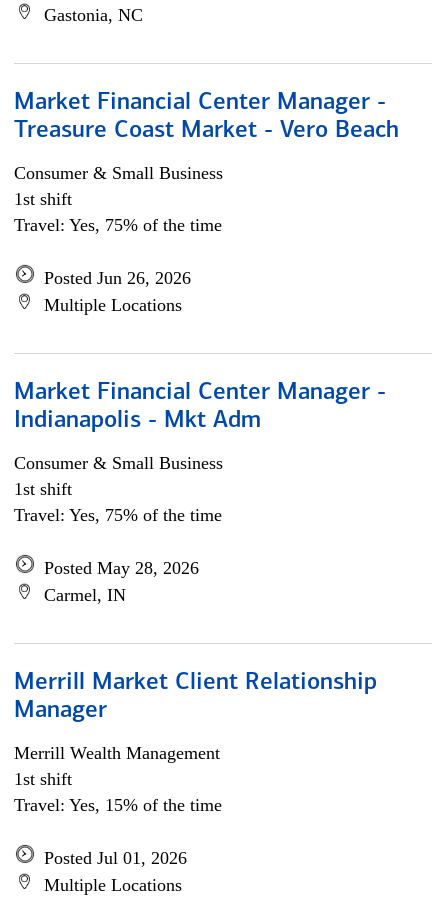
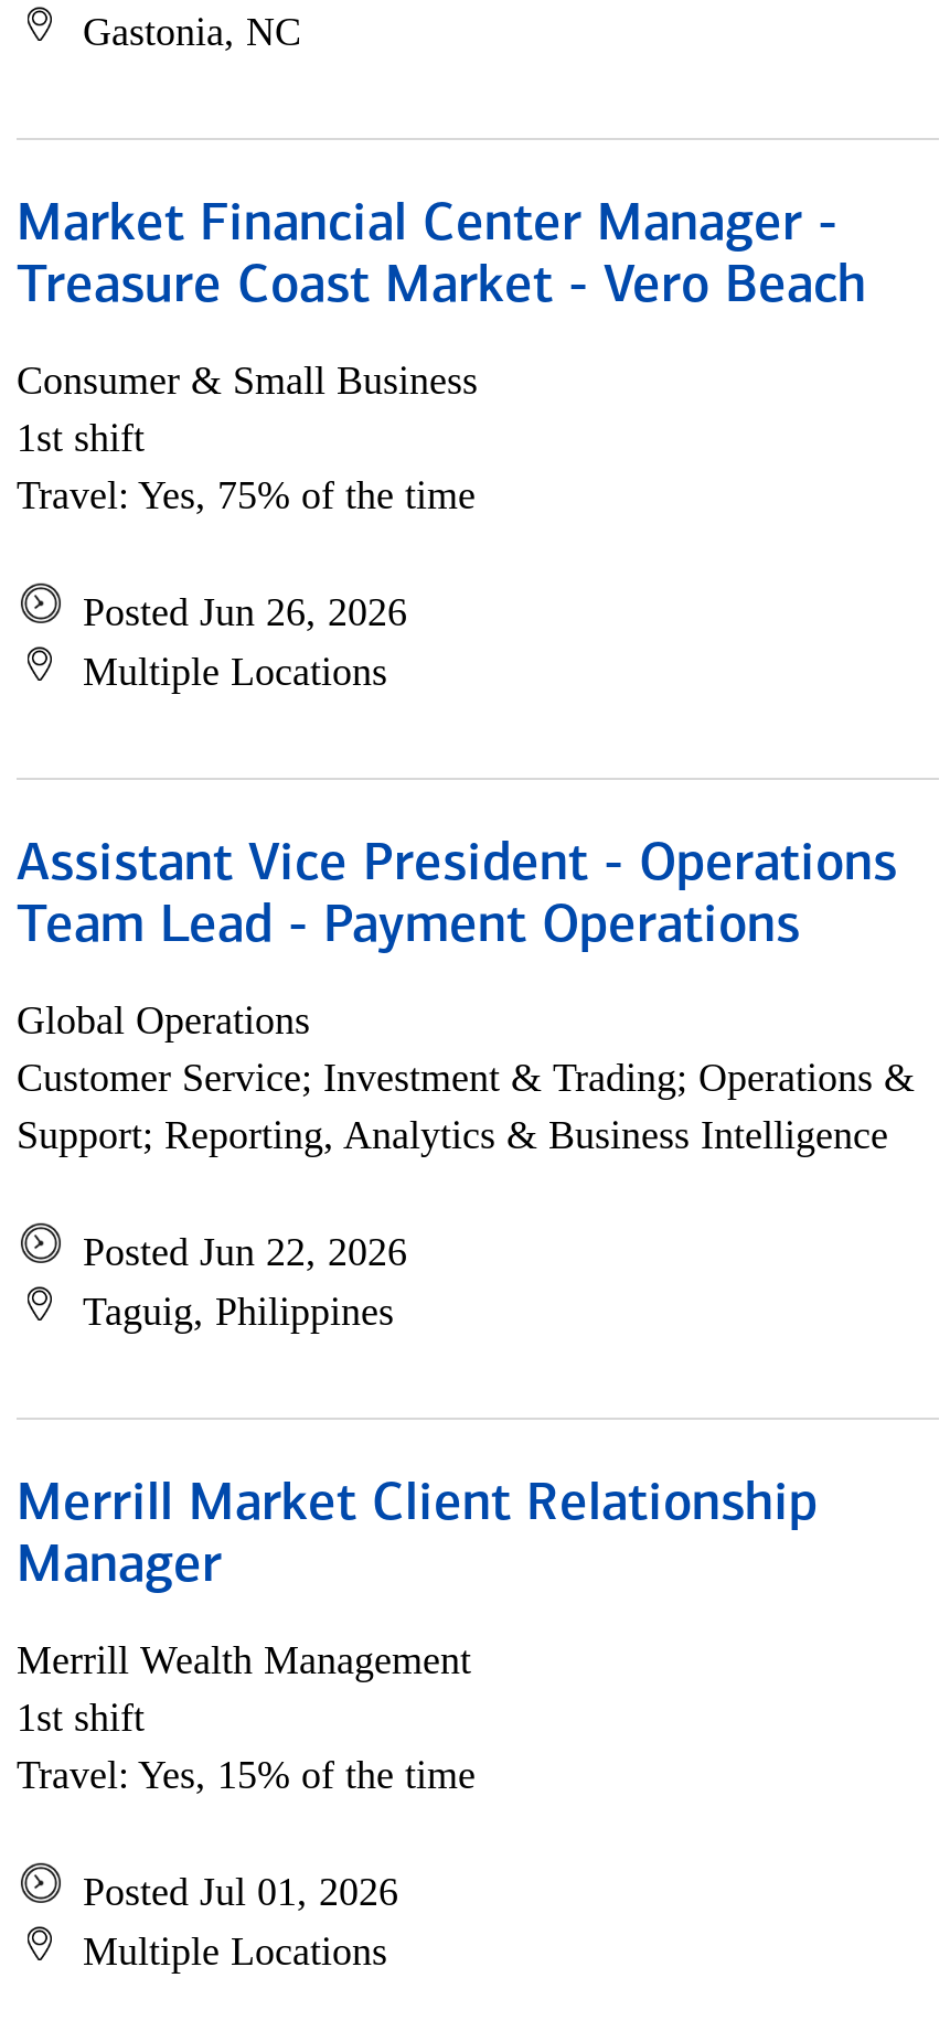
[14,381,386,433] Market Financial Center Manager - | Indianapolis - Mkt Adm -> [17,840,897,954] Assistant Vice President - Operations | Team Lead - Payment Operations
[14,453,223,525] Consumer & Small Business | 1st shift | Travel: Yes, 75% of the time -> [17,998,915,1157] Global Operations | Customer Service; Investment & Trading; Operations & | Support; Reporting, Analytics & Business Intelligence
[44,558,199,605] Posted May 28, 2026 | Carmel, IN -> [83,1230,407,1334] Posted Jun 22, 2026 | Taguig, Philippines

